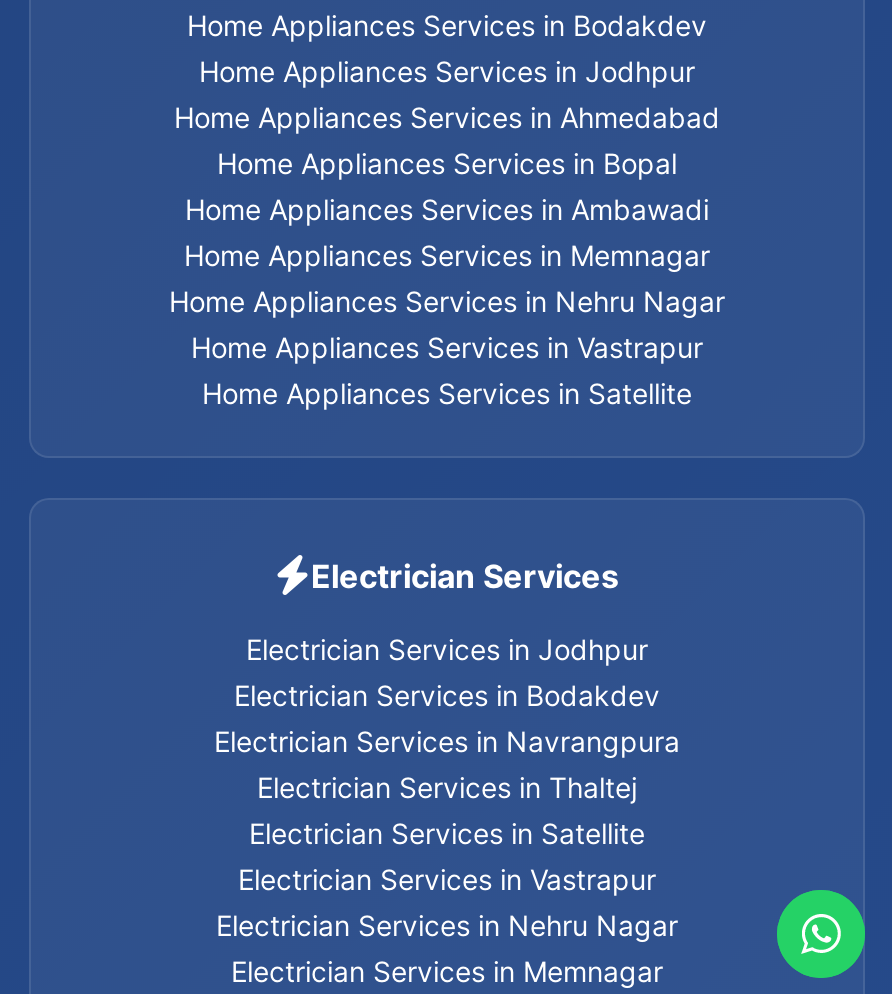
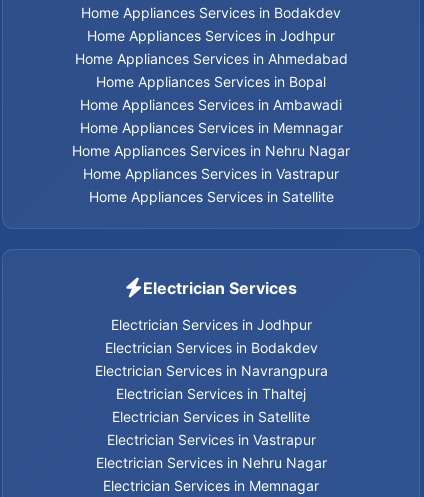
[775,888,867,980] [image] -> none

